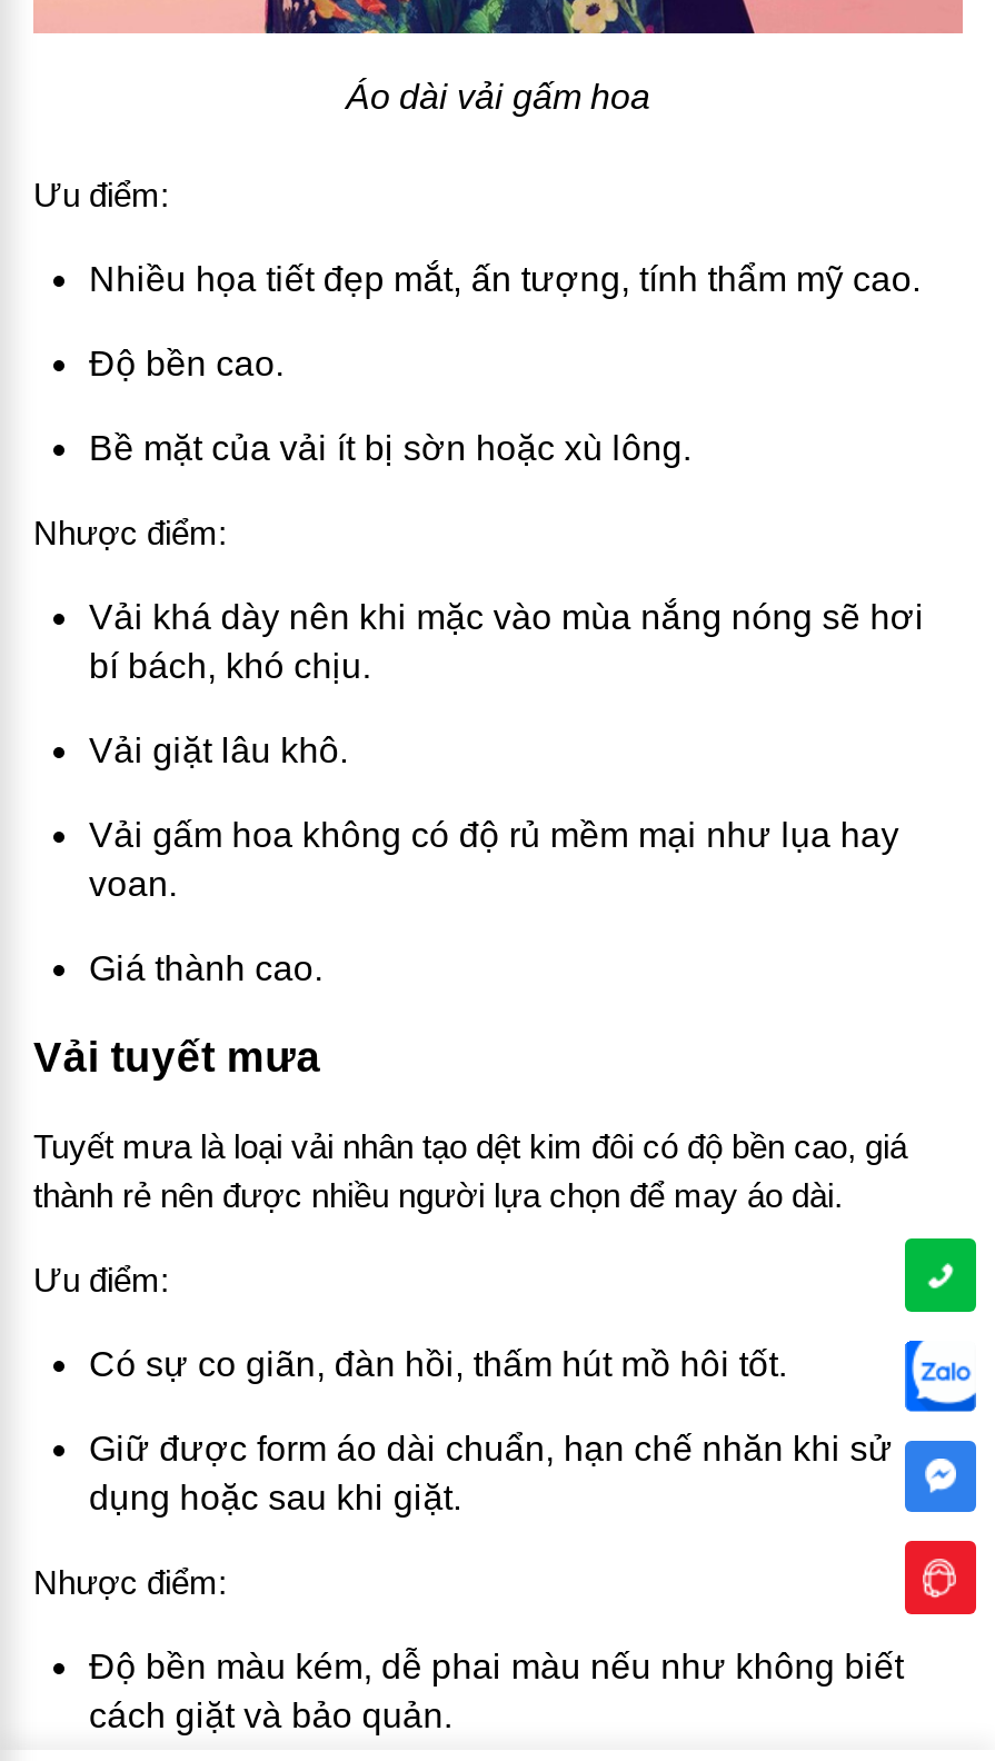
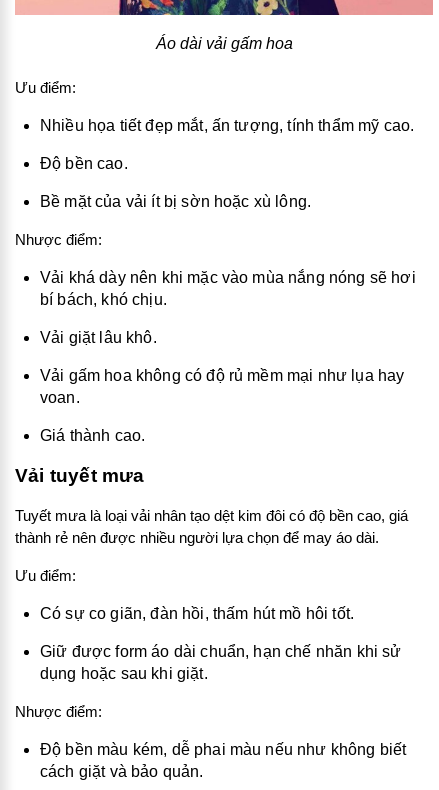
[903,1236,978,1314] [image] -> none
[903,1339,978,1414] [image] -> none
[903,1439,978,1514] [image] -> none
[903,1539,978,1616] [image] -> none

